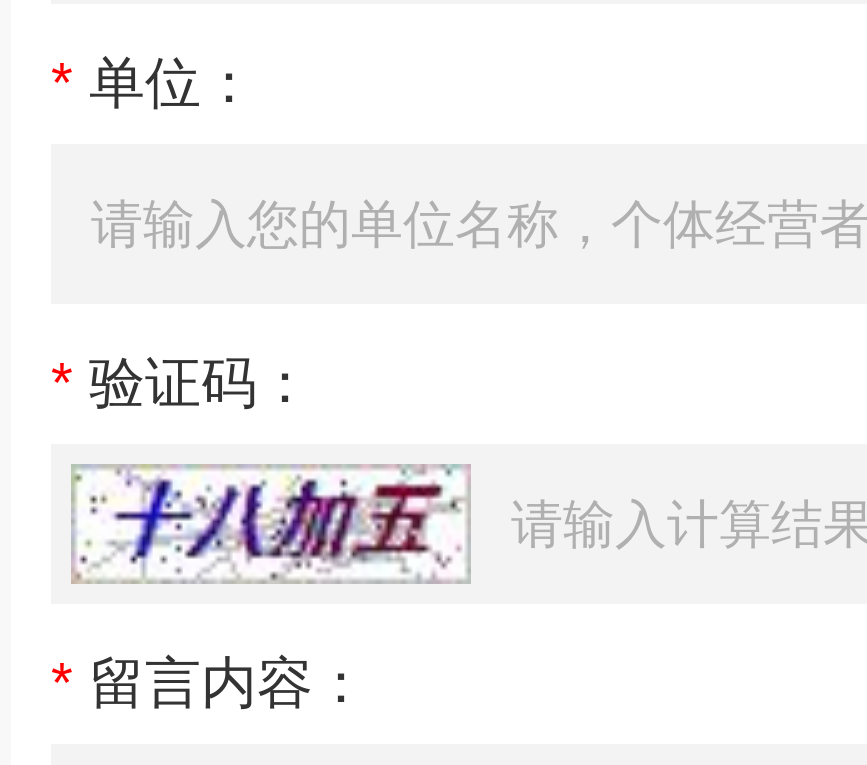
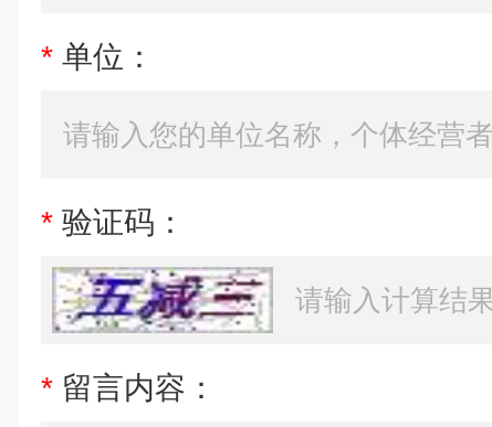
[71,464,467,584] [image] -> [52,267,272,332] [image]

